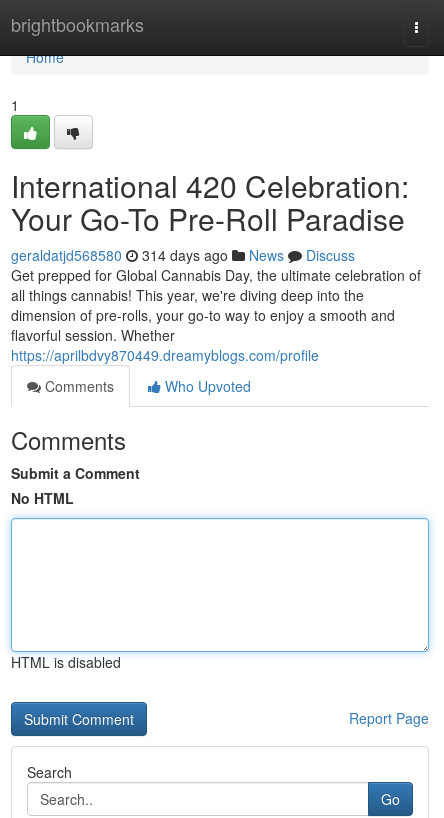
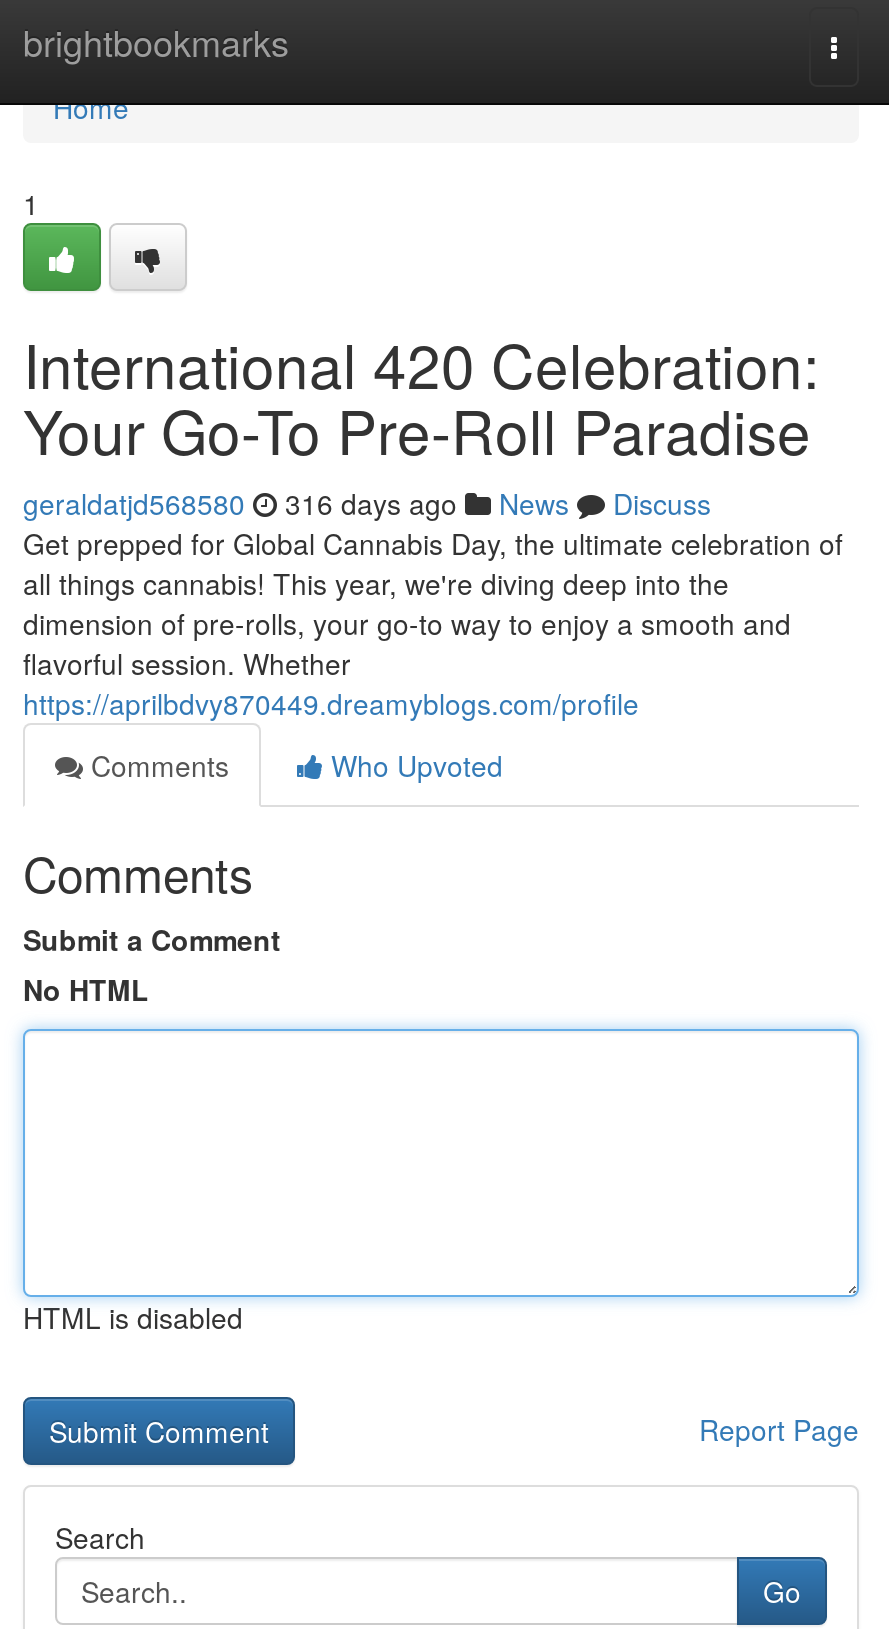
[11,245,355,265] geraldatjd568580 314 days ago News Discuss -> [23,483,711,523] geraldatjd568580 316 days ago News Discuss

